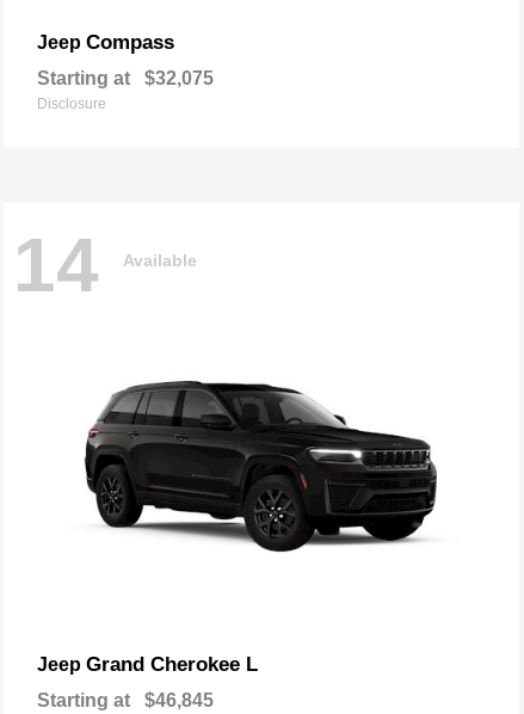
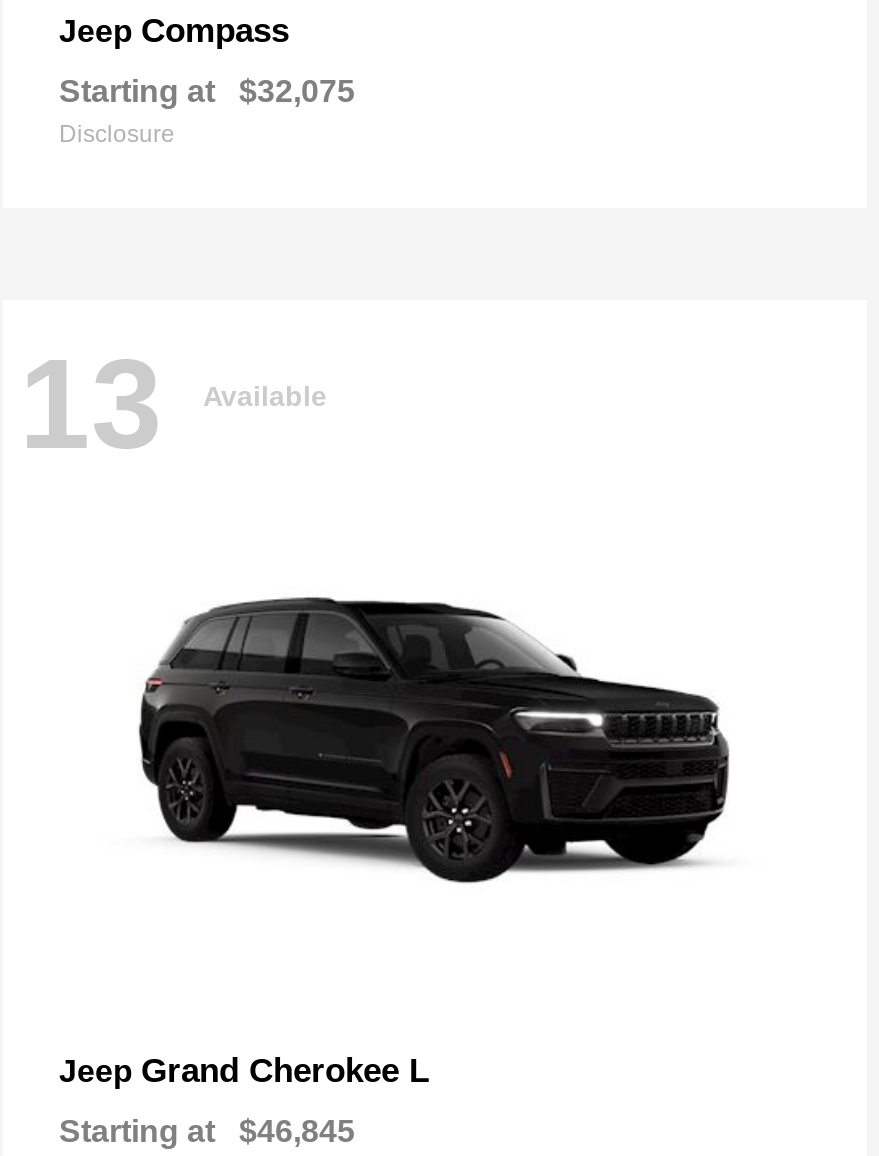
[13,222,197,308] 14 Available -> [19,333,327,477] 13 Available

